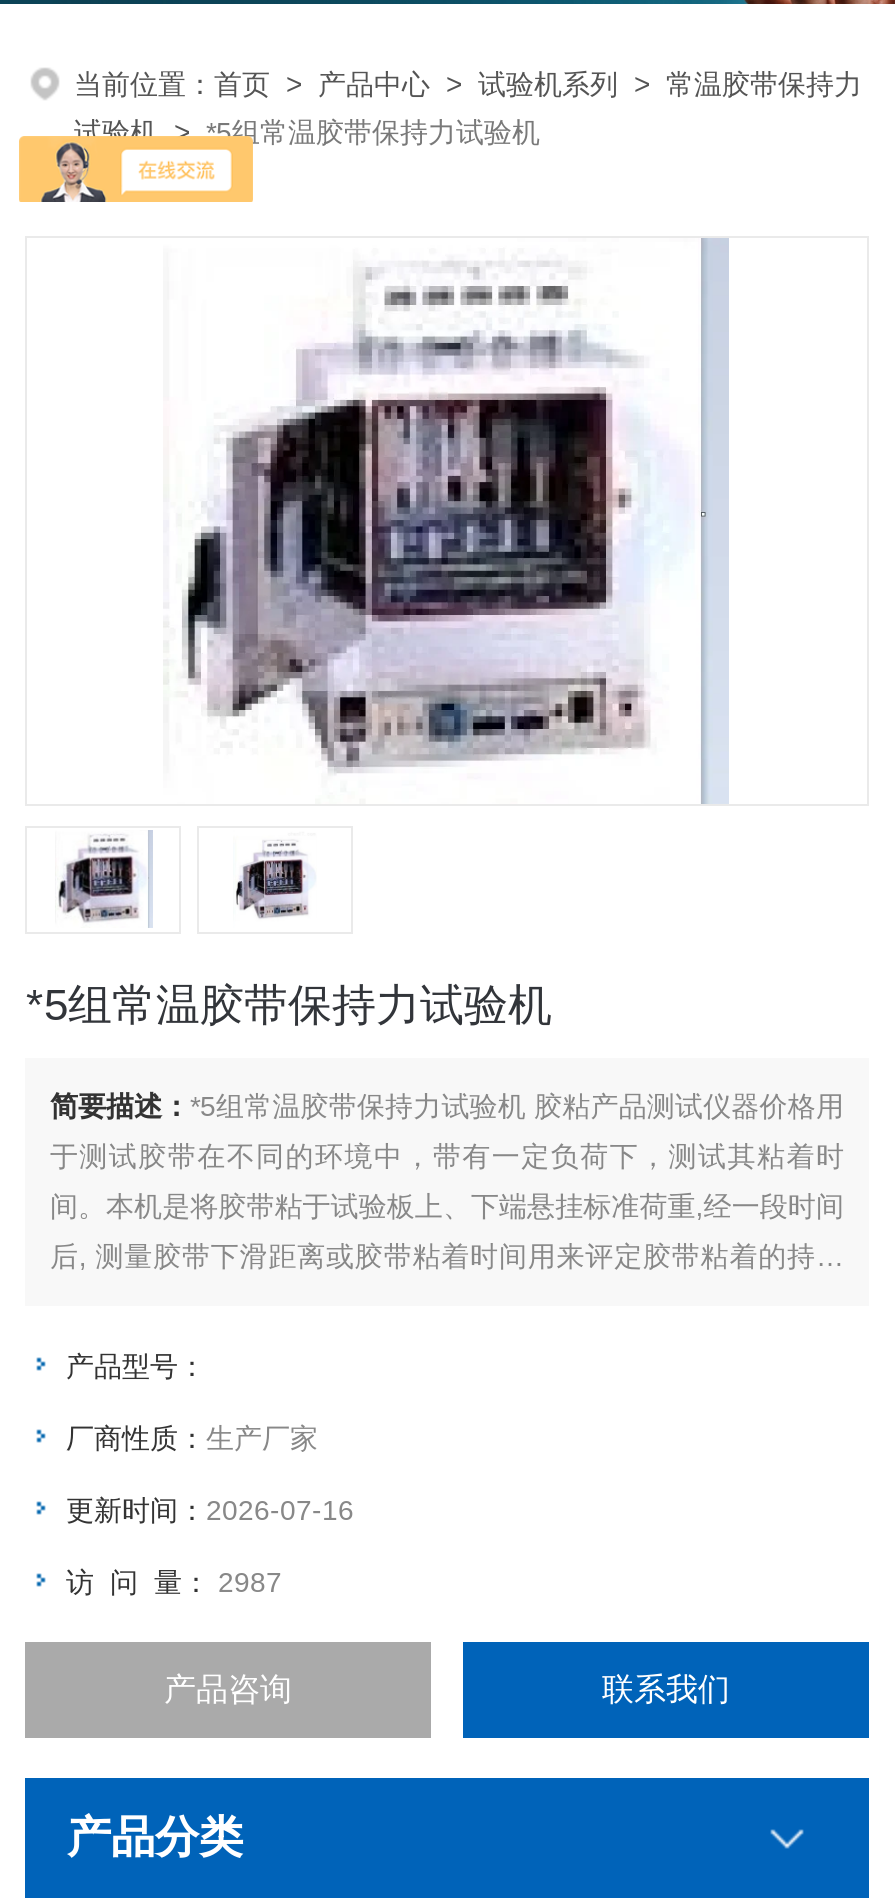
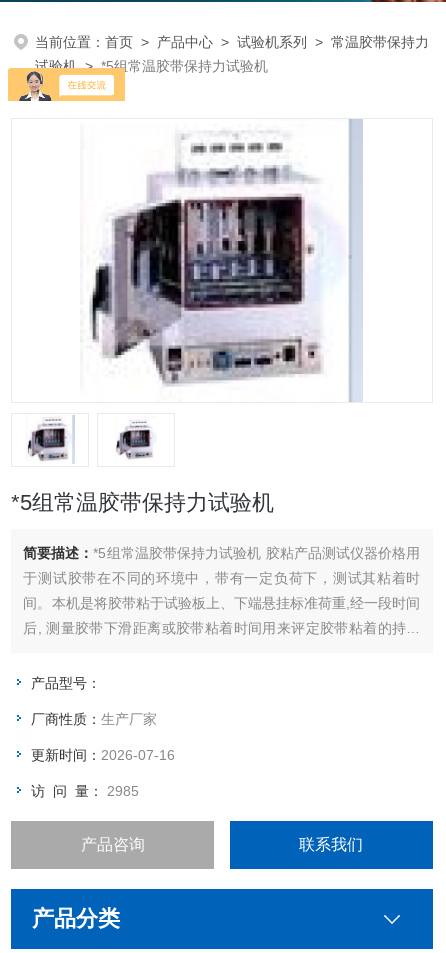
[66,1566,282,1598] 访 问 量：2987 -> [31,783,139,799] 访 问 量：2985

